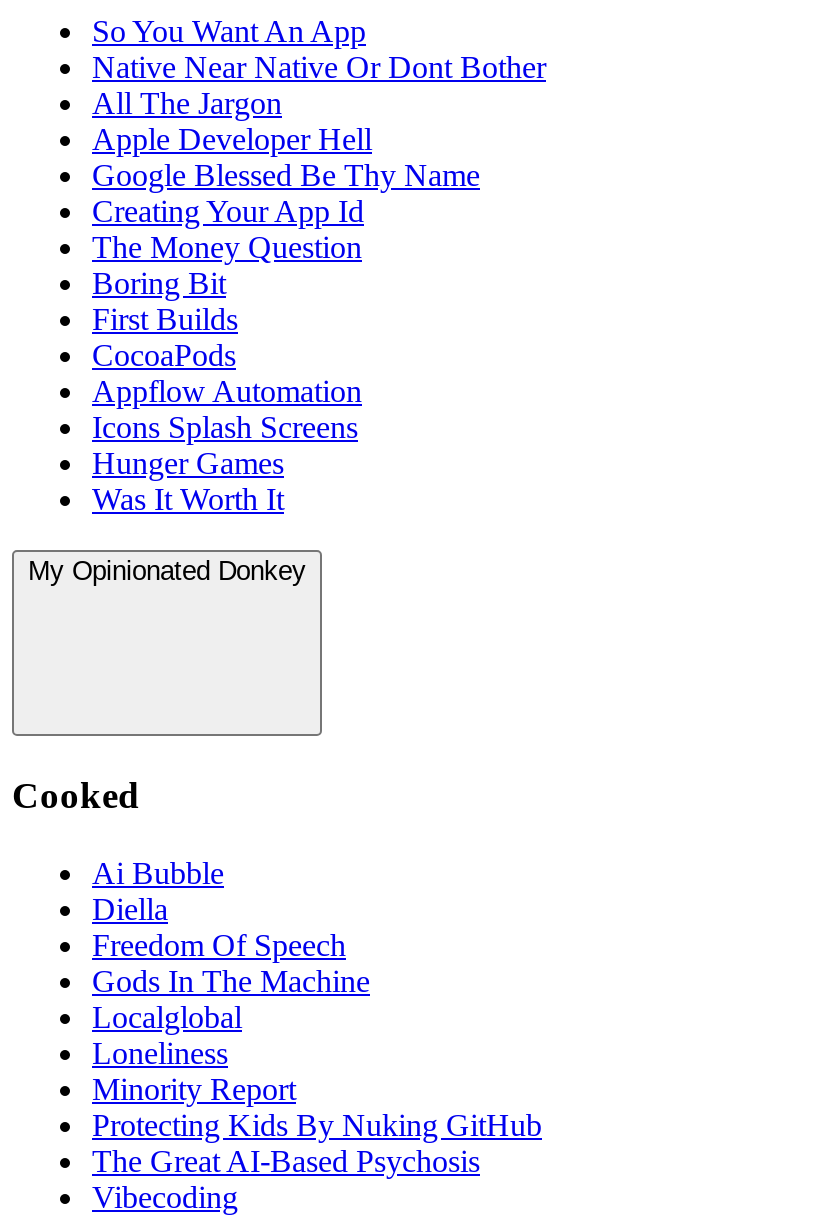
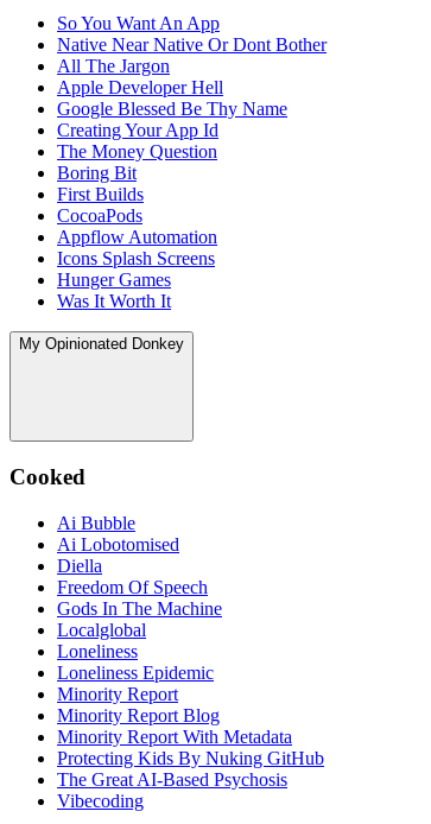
none -> [57,534,179,554] Ai Lobotomised
none -> [57,662,214,682] Loneliness Epidemic
none -> [57,705,292,746] Minority Report Blog | Minority Report With Metadata

